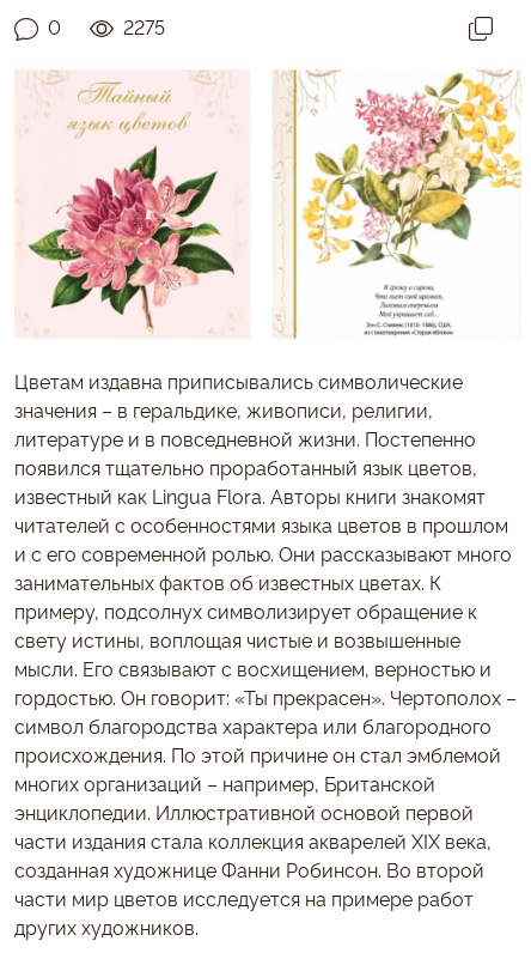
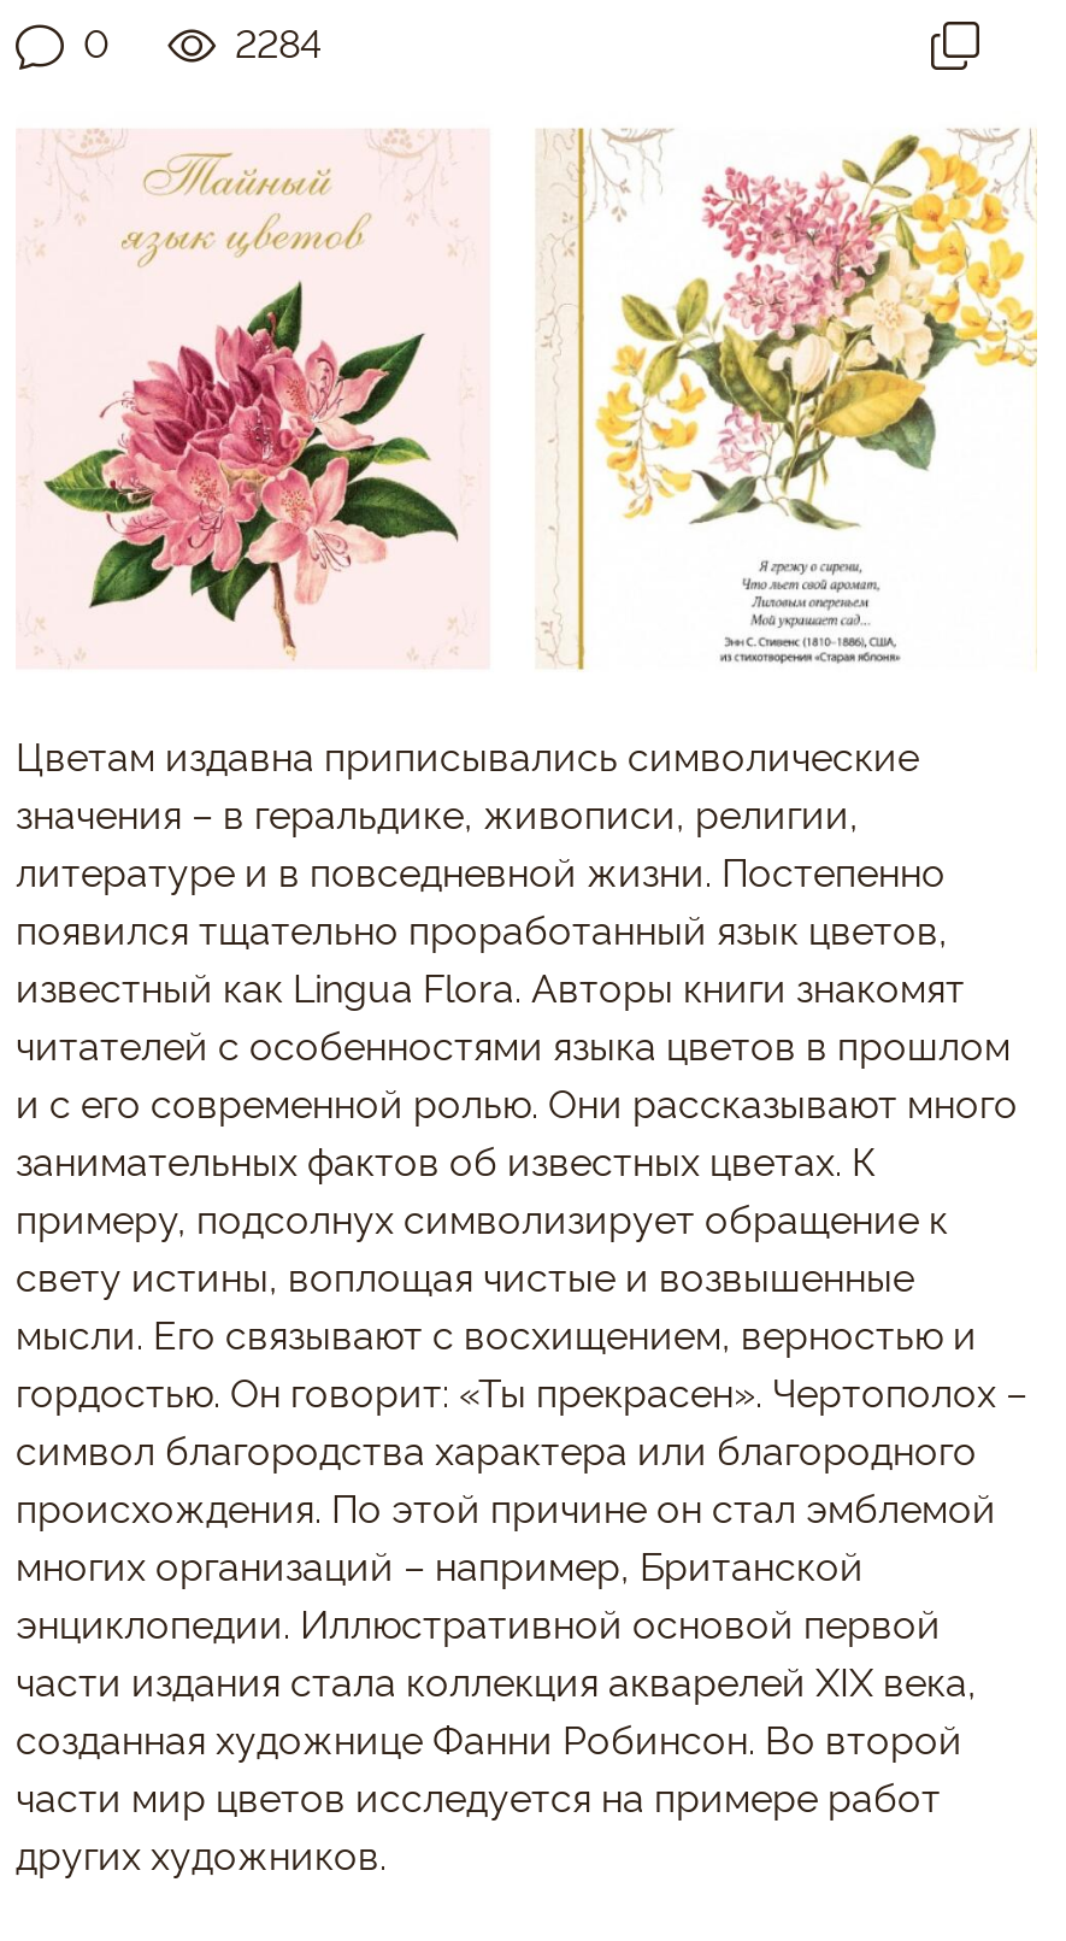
[123,13,165,39] 2275 -> [235,13,322,66] 2284

